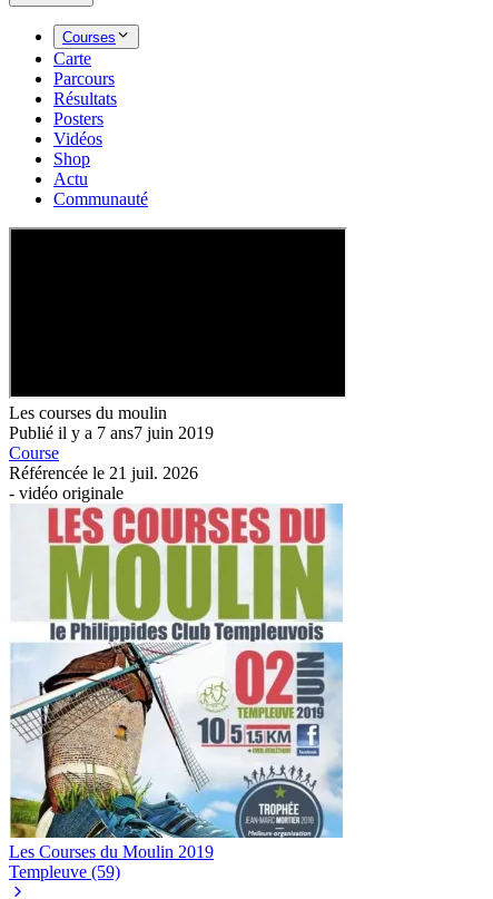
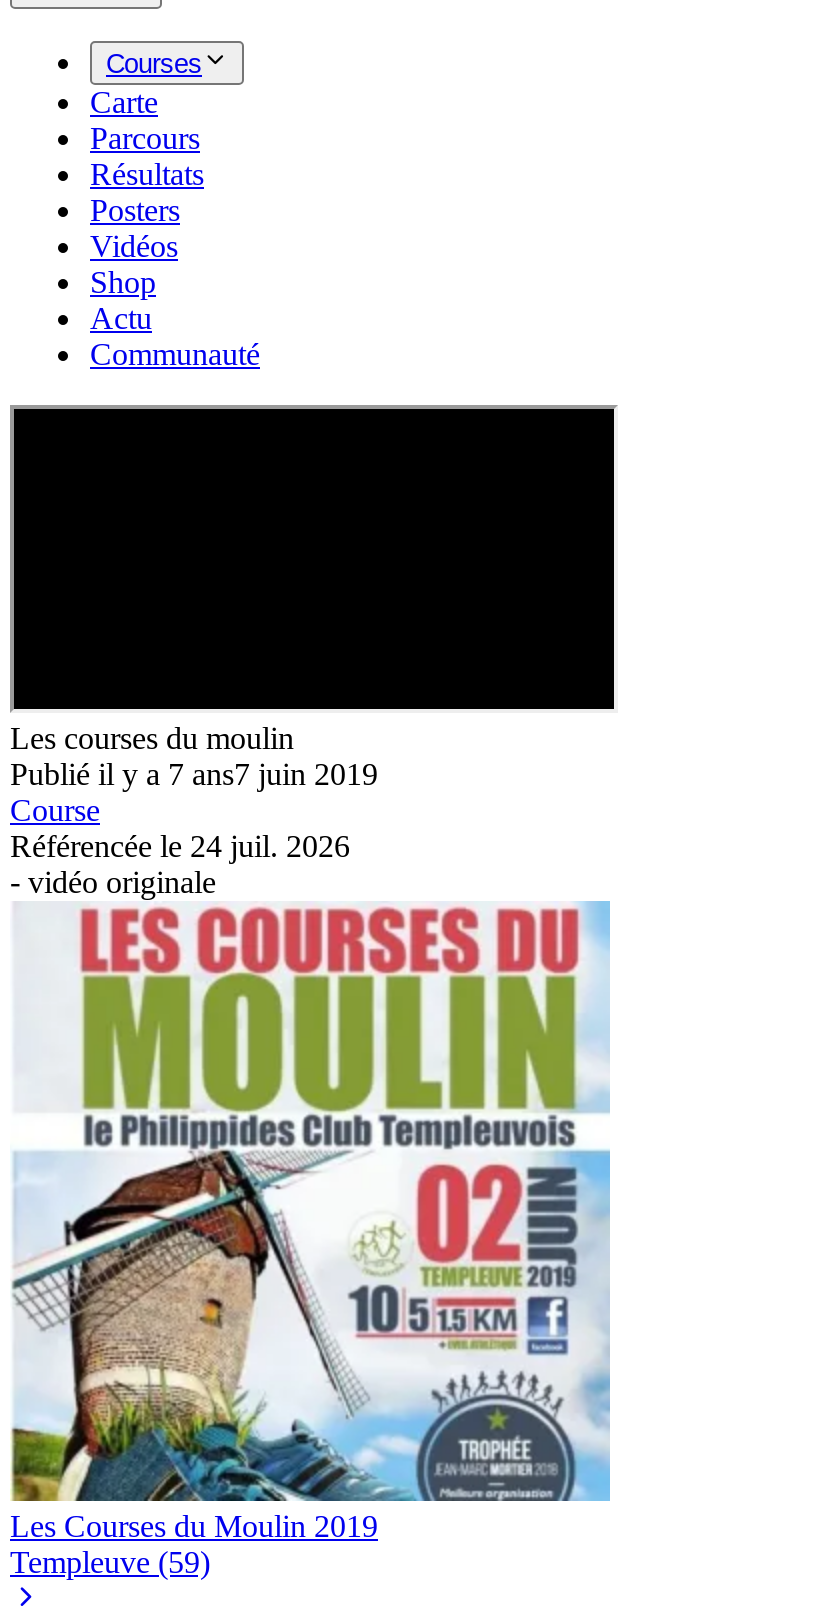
[9,463,198,482] Référencée le 21 juil. 2026 -> [10,829,350,863] Référencée le 24 juil. 2026

